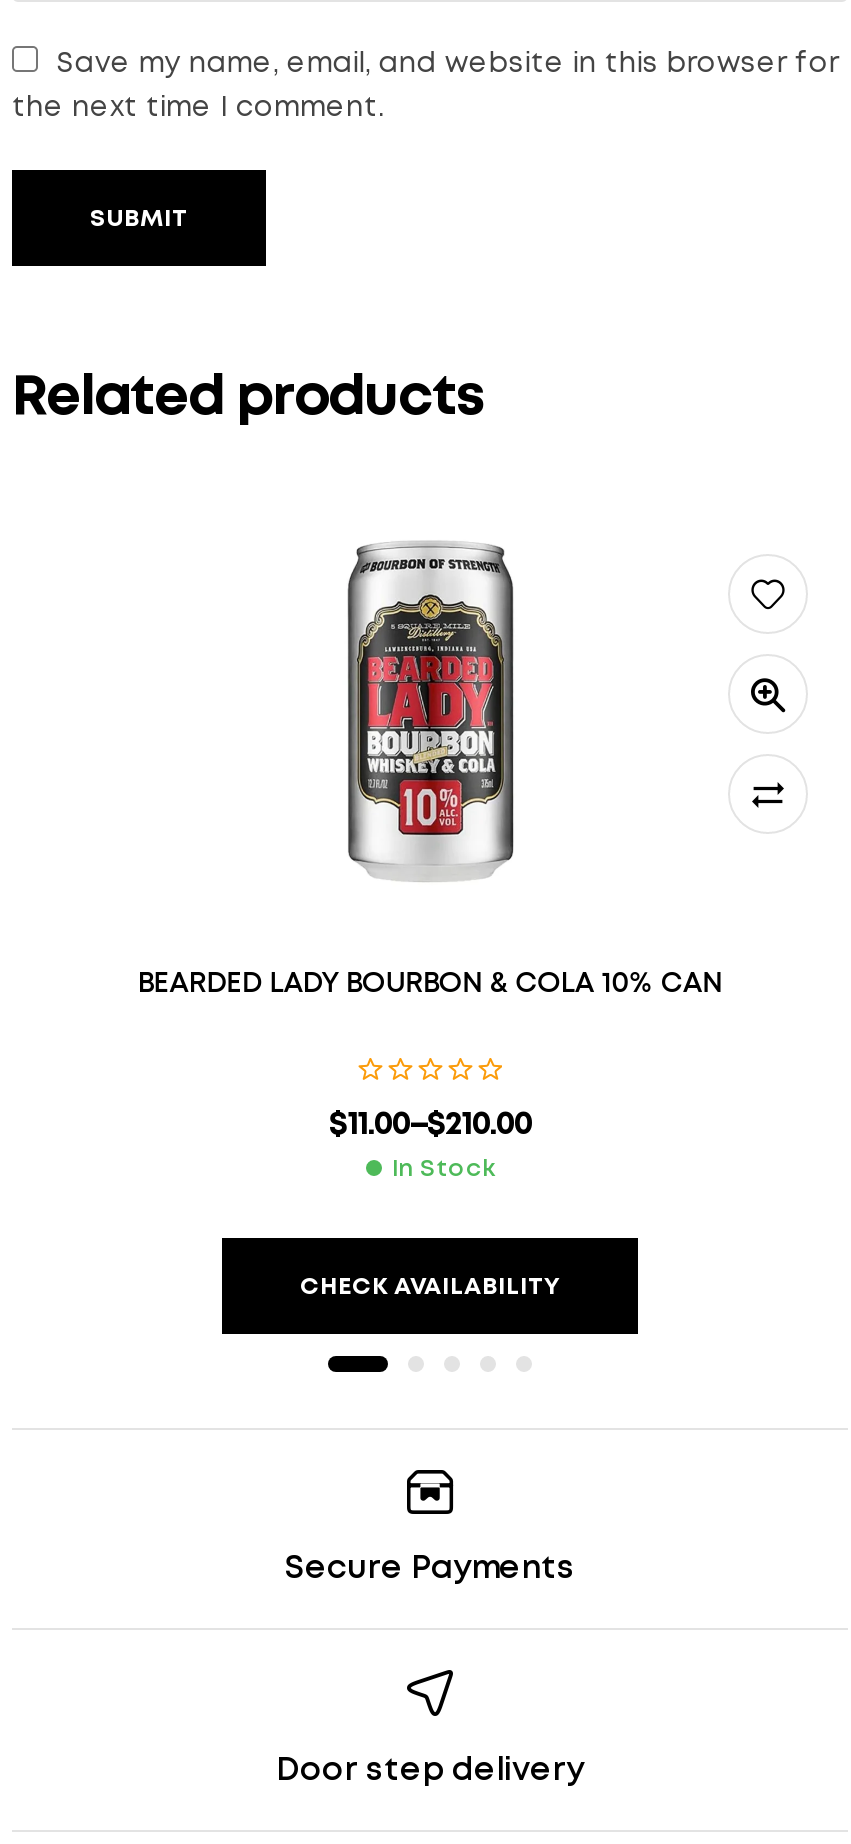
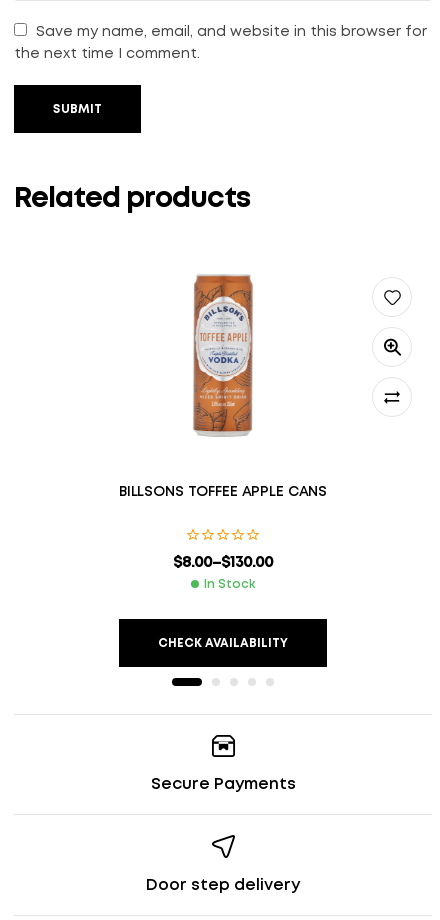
[346,540,516,882] [image] -> [182,271,265,440] [image]
[138,973,722,997] BEARDED LADY BOURBON & COLA 10% CAN -> [119,486,327,498] BILLSONS TOFFEE APPLE CANS
[329,1109,531,1139] $11.00–$210.00 -> [173,555,273,570] $8.00–$130.00

